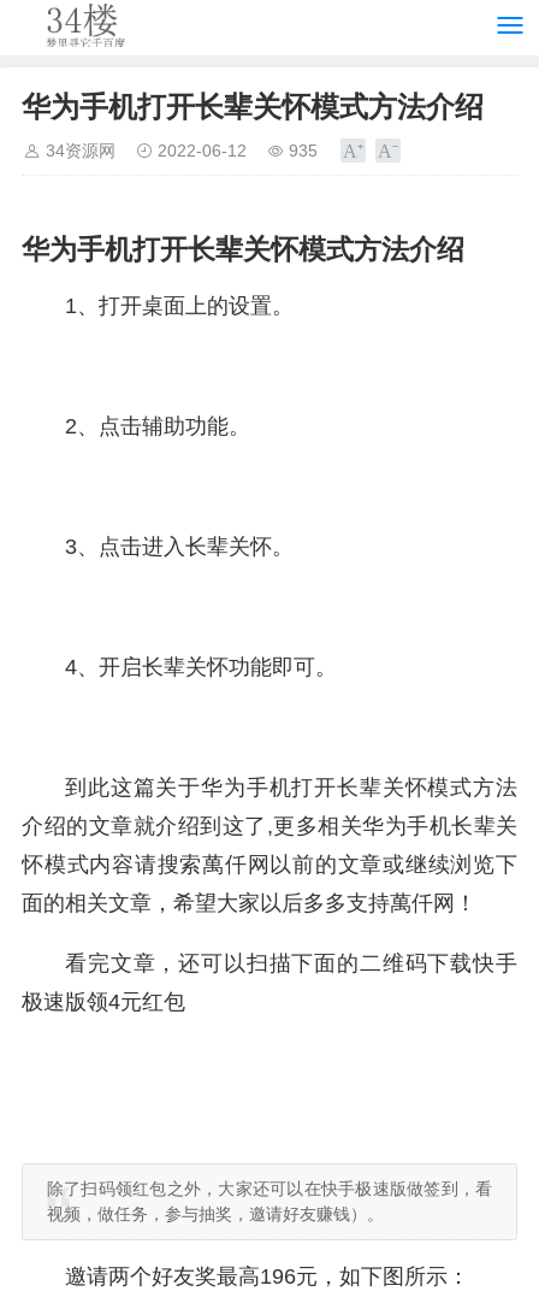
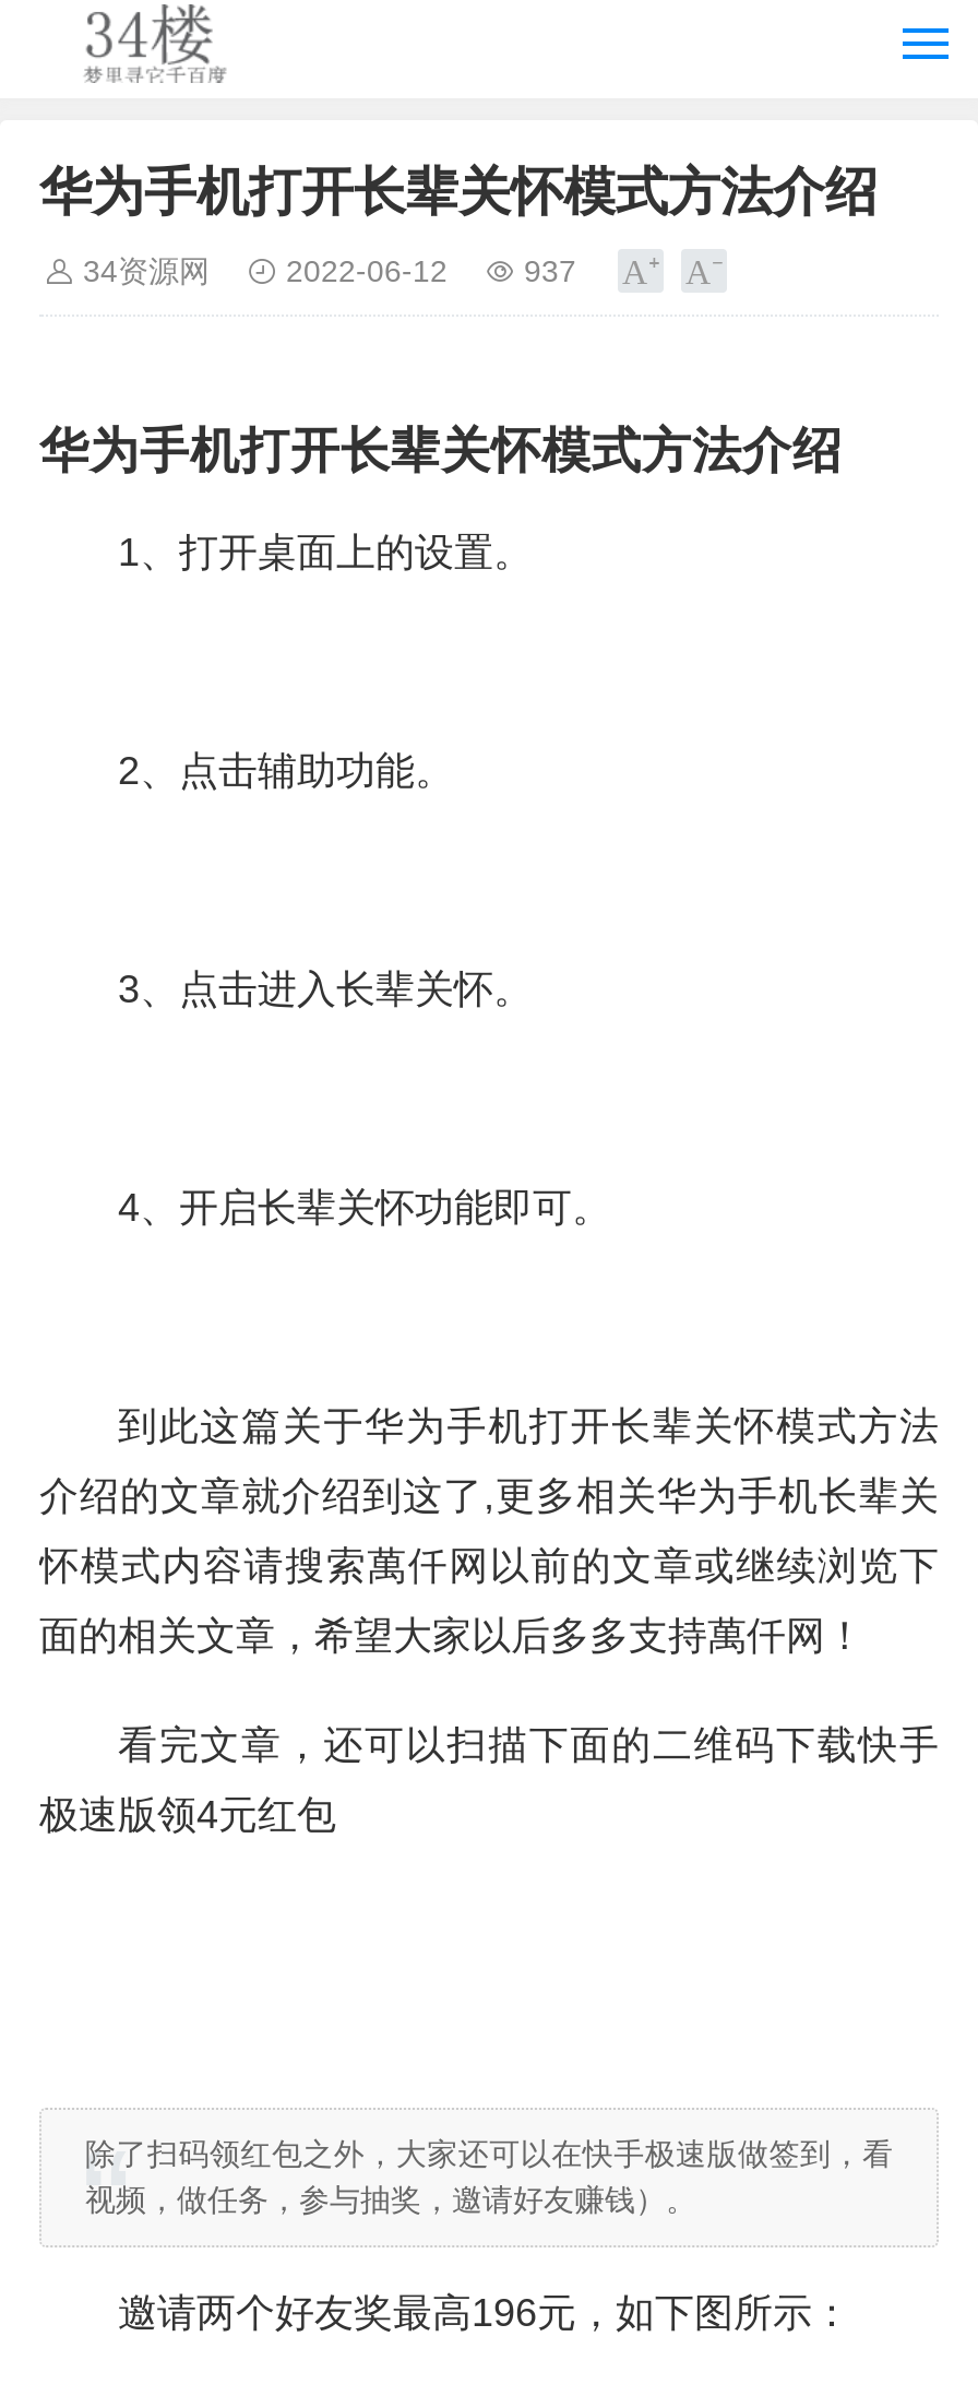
[289,141,318,160] 935 -> [524,253,576,288] 937

